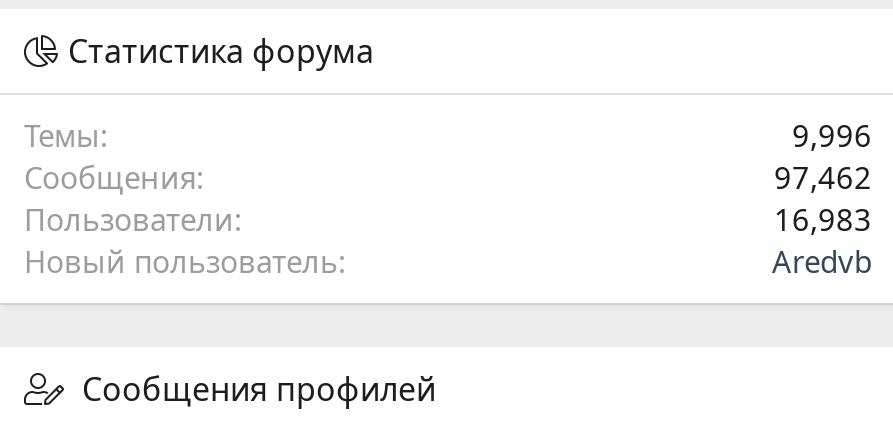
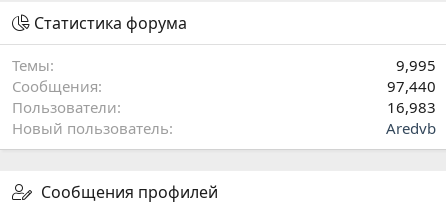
[792,115,872,155] 9,996 -> [396,55,436,75] 9,995
[774,157,872,197] 97,462 -> [387,76,436,96] 97,440

